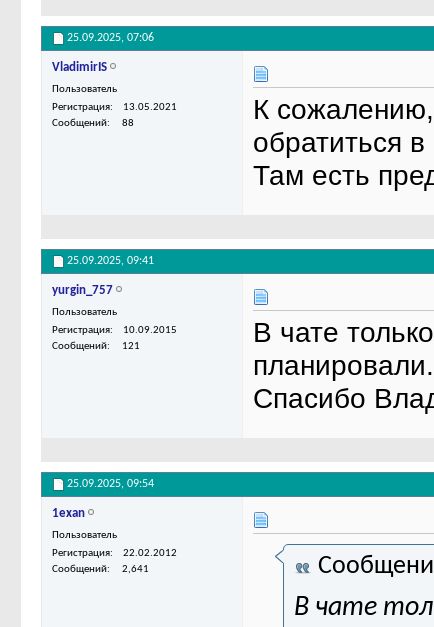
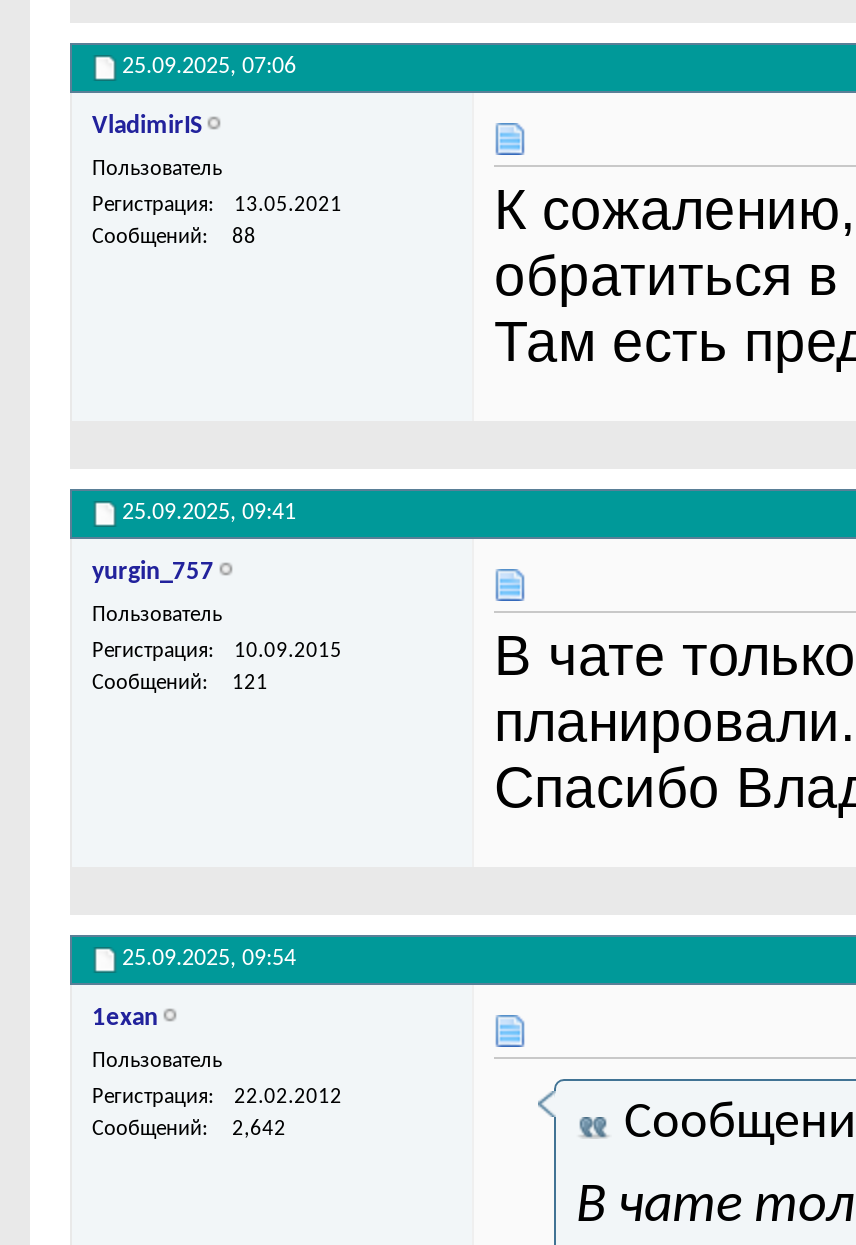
[52,564,149,575] Сообщений 2,641 -> [92,1120,286,1142] Сообщений 2,642

